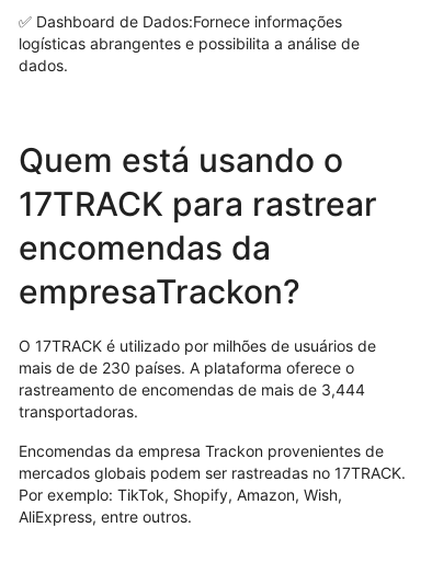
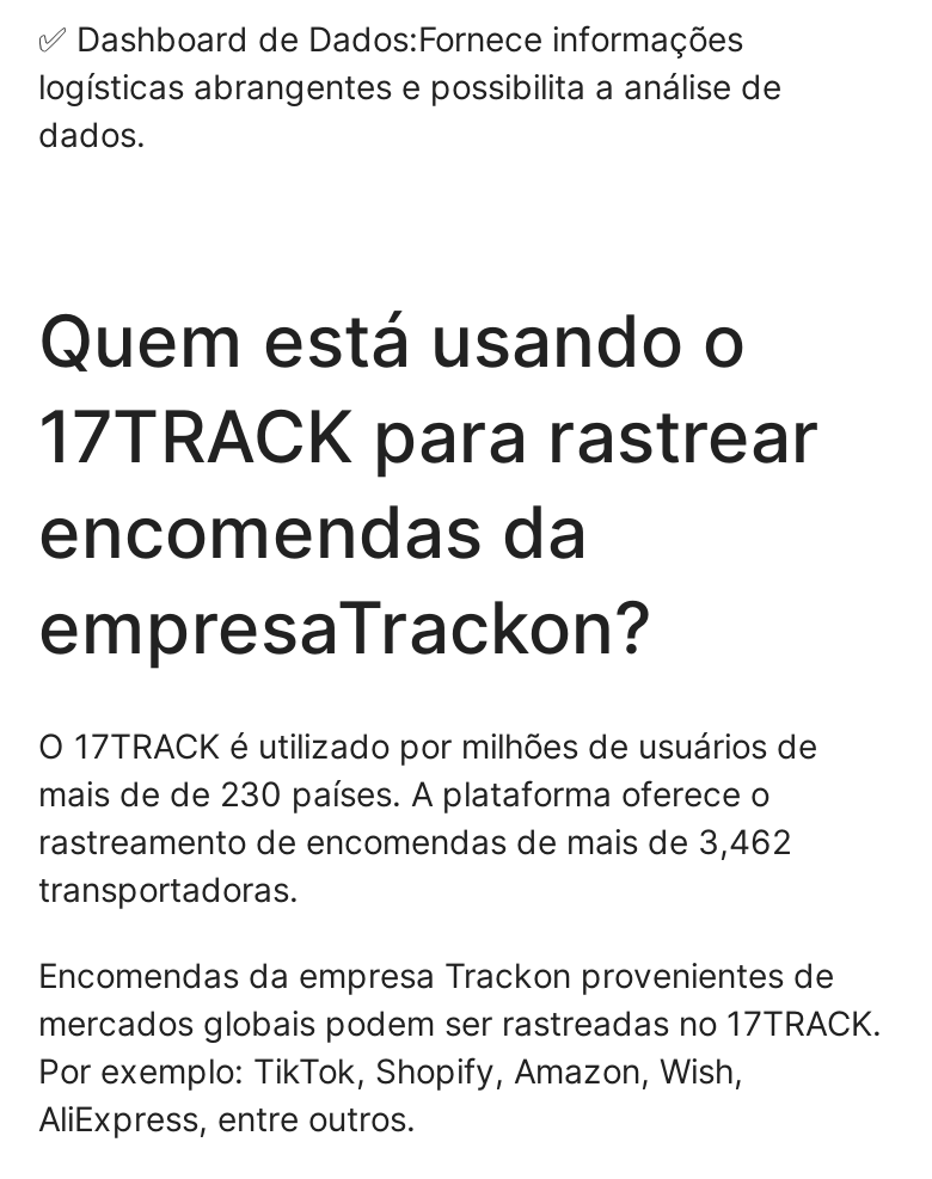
[19,380,365,398] rastreamento de encomendas de mais de 3,444 -> [38,820,791,860] rastreamento de encomendas de mais de 3,462

